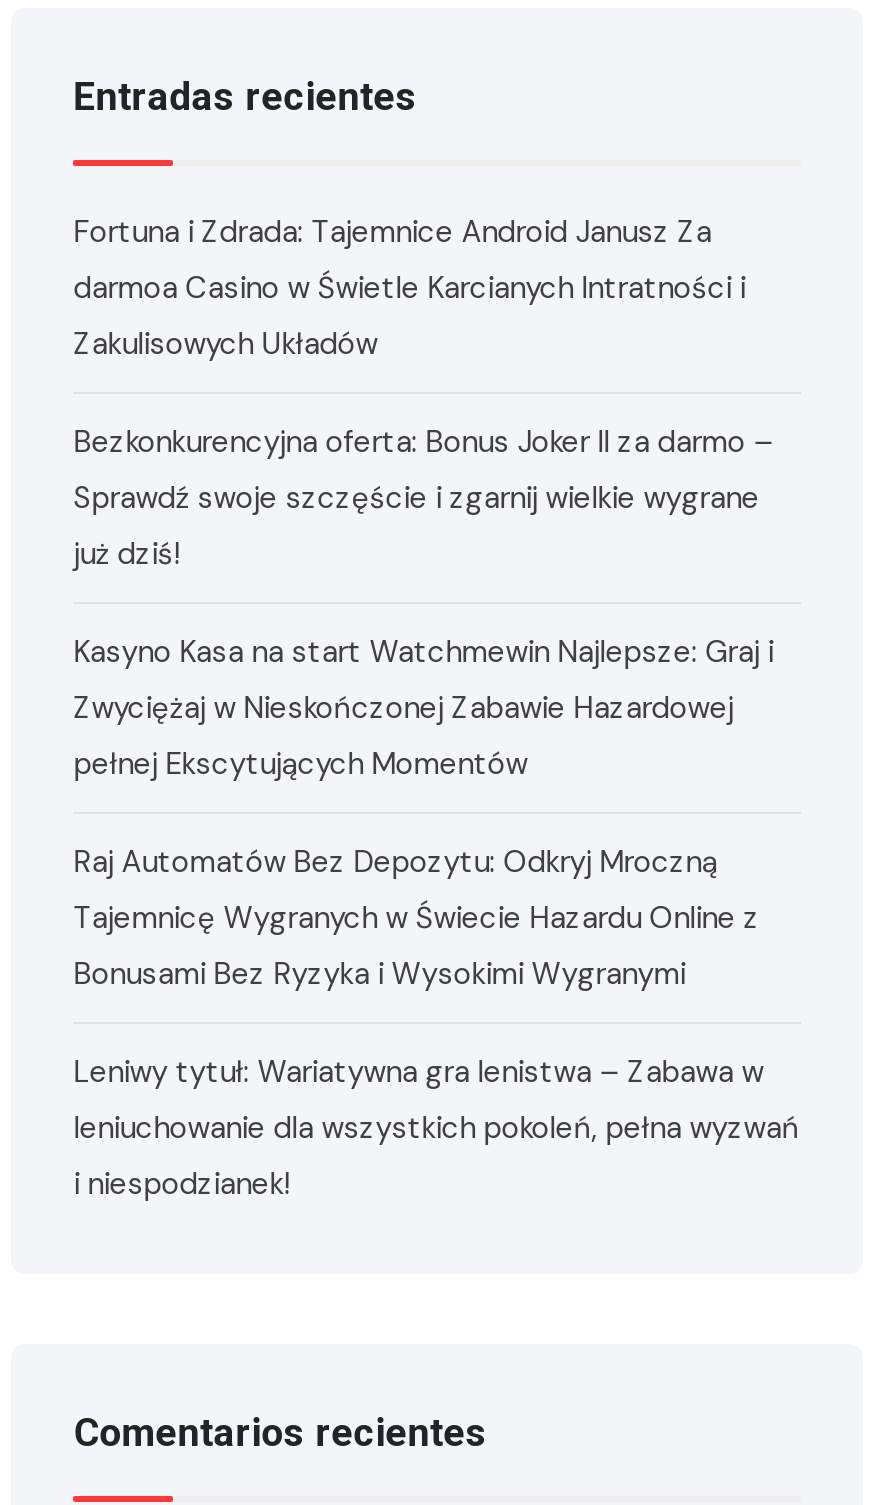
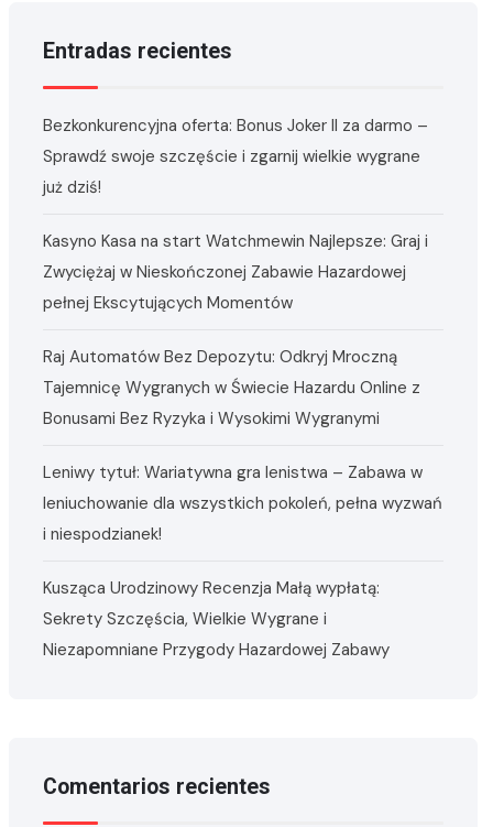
[74,212,746,364] Fortuna i Zdrada: Tajemnice Android Janusz Za | darmoa Casino w Świetle Karcianych Intratności i | Zakulisowych Układów -> none
moved [74,422,800,1204] -> [43,114,443,545]: Bezkonkurencyjna oferta: Bonus Joker II za darmo – | Sprawdź swoje szczęście i zgarnij wielkie wygrane | już dziś! | ... | leniuchowanie dla wszystkich pokoleń, pełna wyzwań | i niespodzianek!
none -> [43,577,390,660] Kusząca Urodzinowy Recenzja Małą wypłatą: | Sekrety Szczęścia, Wielkie Wygrane i | Niezapomniane Przygody Hazardowej Zabawy

